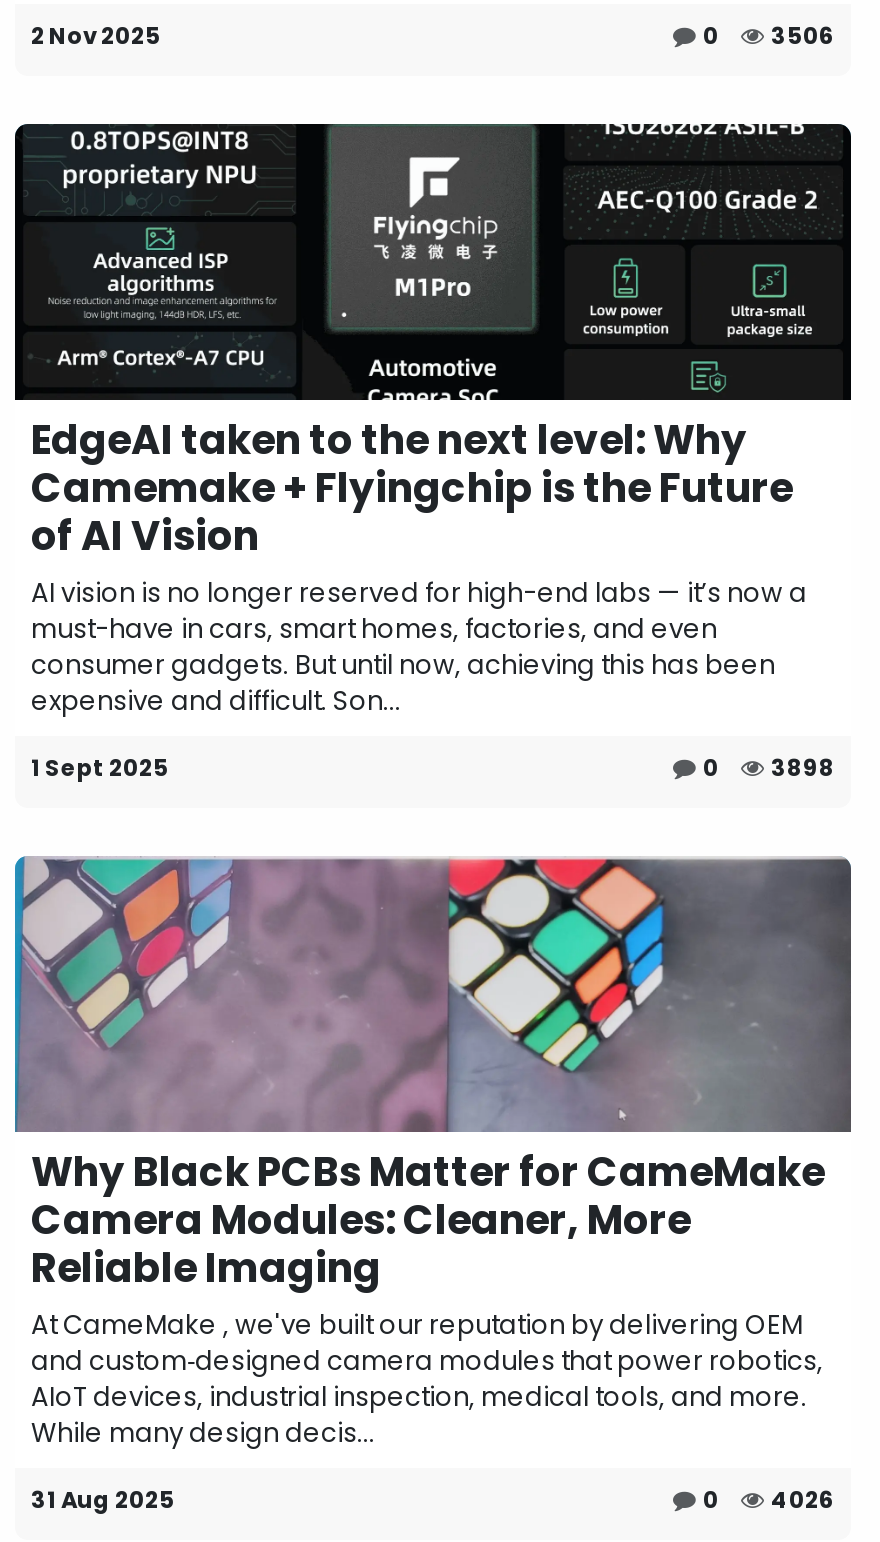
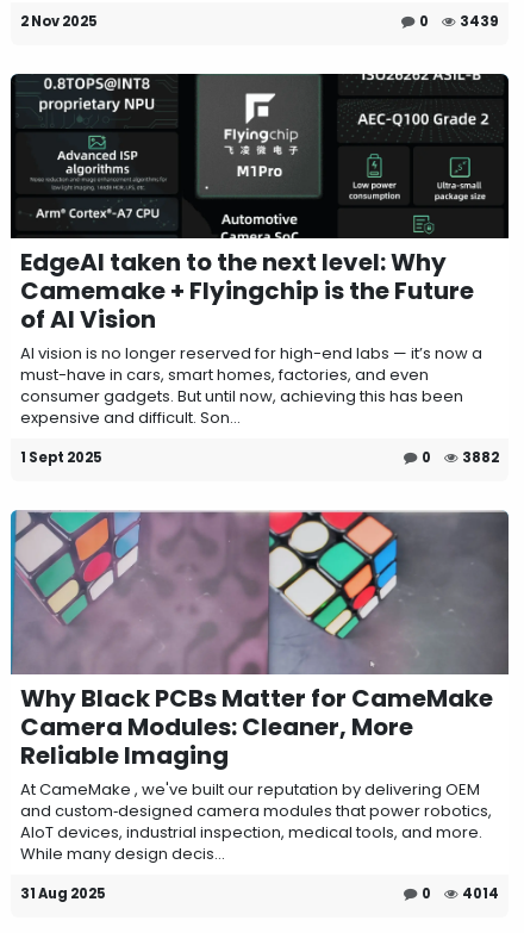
[703,21,835,53] 0 3506 -> [419,12,499,31] 0 3439
[703,752,835,784] 0 3898 -> [422,448,499,467] 0 3882
[703,1484,835,1516] 0 4026 -> [422,884,499,903] 0 4014

